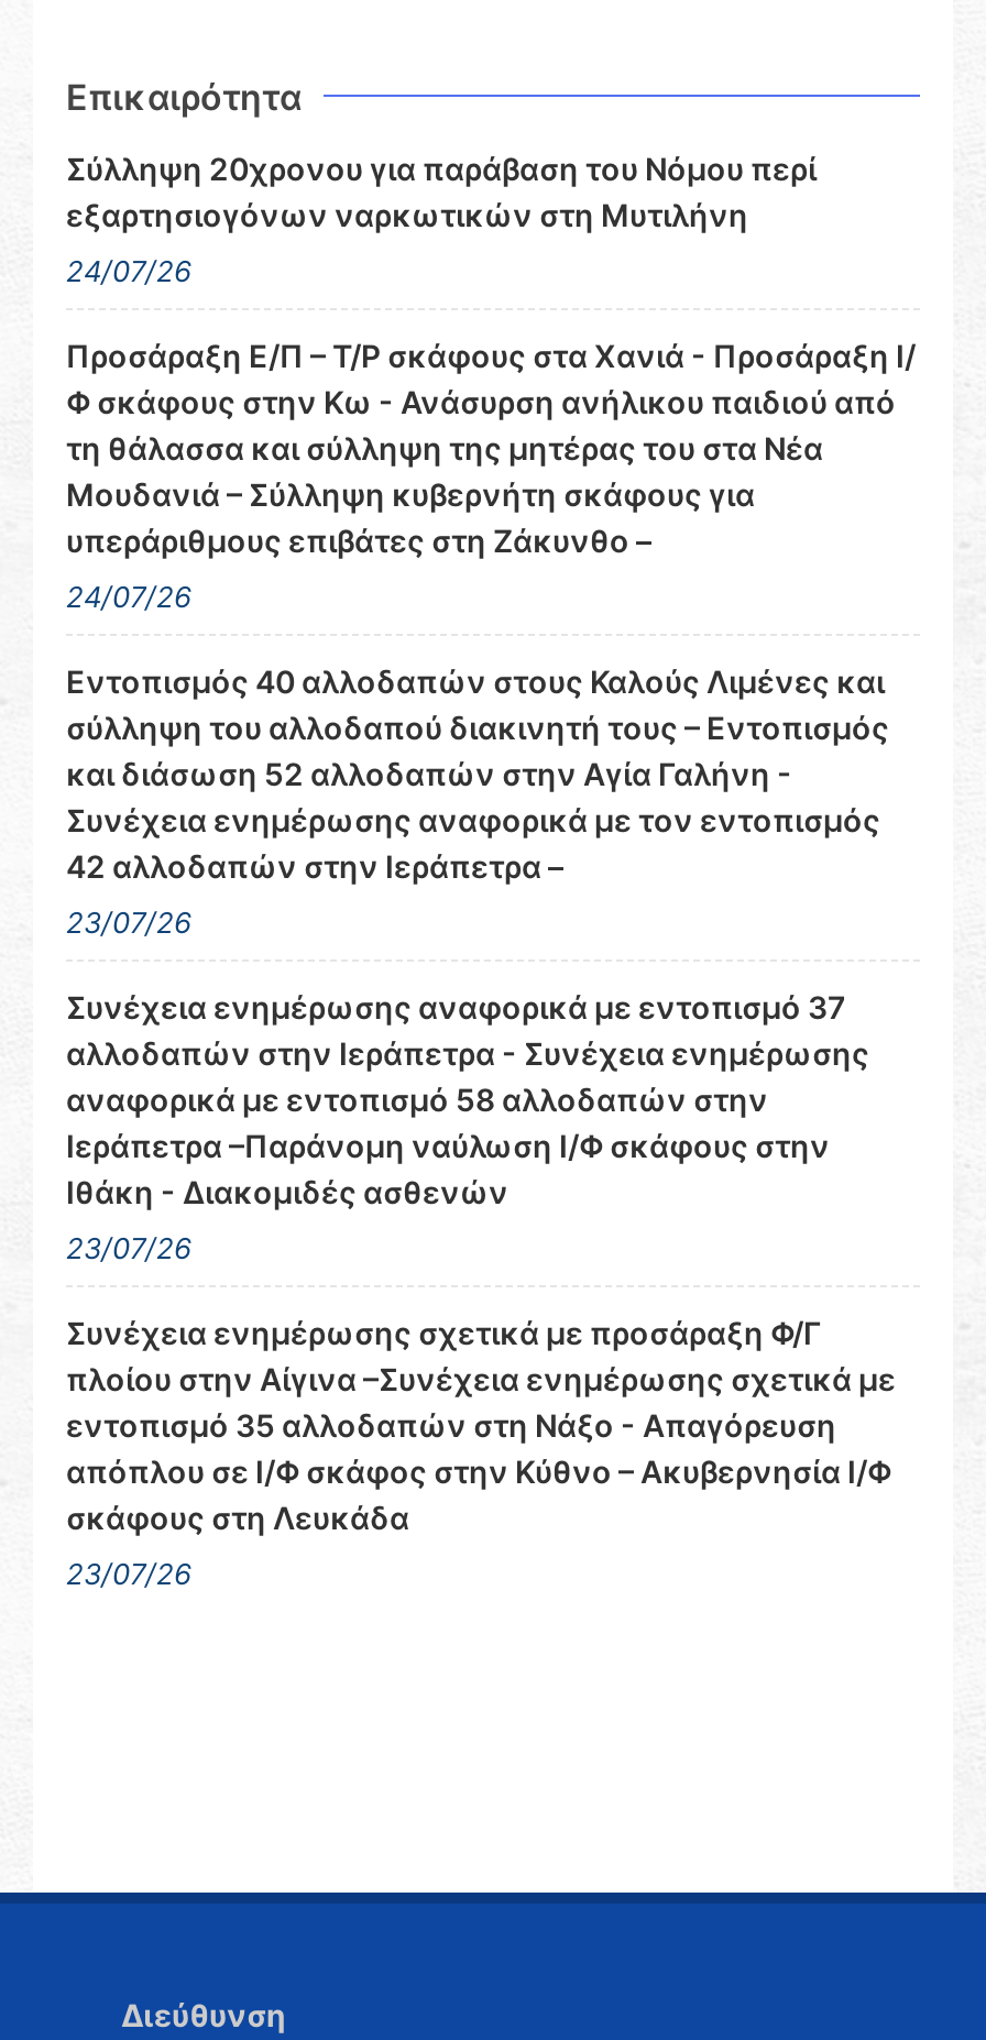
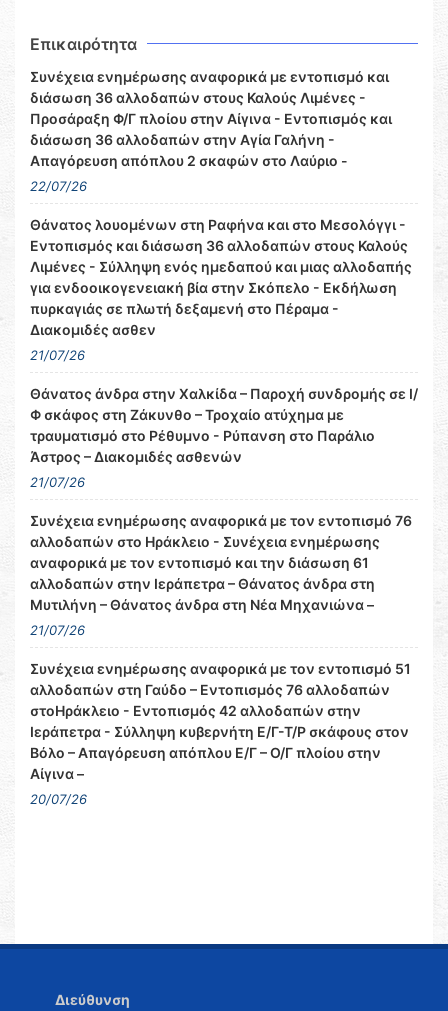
[66,151,817,234] Σύλληψη 20χρονου για παράβαση του Νόμου περί | εξαρτησιογόνων ναρκωτικών στη Μυτιλήνη -> [30,68,392,169] Συνέχεια ενημέρωσης αναφορικά με εντοπισμό και | διάσωση 36 αλλοδαπών στους Καλούς Λιμένες - | Προσάραξη Φ/Γ πλοίου στην Αίγινα - Εντοπισμός και | διάσωση 36 αλλοδαπών στην Αγία Γαλήνη - | Απαγόρευση απόπλου 2 σκαφών στο Λαύριο -
[66,254,191,289] 24/07/26 -> [30,178,87,194] 22/07/26
[66,338,916,560] Προσάραξη Ε/Π – Τ/Ρ σκάφους στα Χανιά - Προσάραξη Ι/ | Φ σκάφους στην Κω - Ανάσυρση ανήλικου παιδιού από | τη θάλασσα και σύλληψη της μητέρας του στα Νέα | Μουδανιά – Σύλληψη κυβερνήτη σκάφους για | υπεράριθμους επιβάτες στη Ζάκυνθο – -> [30,216,412,338] Θάνατος λουομένων στη Ραφήνα και στο Μεσολόγγι - | Εντοπισμός και διάσωση 36 αλλοδαπών στους Καλούς | Λιμένες - Σύλληψη ενός ημεδαπού και μιας αλλοδαπής | για ενδοοικογενειακή βία στην Σκόπελο - Εκδήλωση | πυρκαγιάς σε πλωτή δεξαμενή στο Πέραμα - | Διακομιδές ασθεν
[66,580,191,615] 24/07/26 -> [30,347,85,363] 21/07/26
[66,663,889,886] Εντοπισμός 40 αλλοδαπών στους Καλούς Λιμένες και | σύλληψη του αλλοδαπού διακινητή τους – Εντοπισμός | και διάσωση 52 αλλοδαπών στην Αγία Γαλήνη - | Συνέχεια ενημέρωσης αναφορικά με τον εντοπισμός | 42 αλλοδαπών στην Ιεράπετρα – -> [30,385,418,465] Θάνατος άνδρα στην Χαλκίδα – Παροχή συνδρομής σε Ι/ | Φ σκάφος στη Ζάκυνθο – Τροχαίο ατύχημα με | τραυματισμό στο Ρέθυμνο - Ρύπανση στο Παράλιο | Άστρος – Διακομιδές ασθενών
[66,905,191,941] 23/07/26 -> [30,474,85,490] 21/07/26
[66,989,869,1211] Συνέχεια ενημέρωσης αναφορικά με εντοπισμό 37 | αλλοδαπών στην Ιεράπετρα - Συνέχεια ενημέρωσης | αναφορικά με εντοπισμό 58 αλλοδαπών στην | Ιεράπετρα –Παράνομη ναύλωση Ι/Φ σκάφους στην | Ιθάκη - Διακομιδές ασθενών -> [30,512,412,613] Συνέχεια ενημέρωσης αναφορικά με τον εντοπισμό 76 | αλλοδαπών στo Ηράκλειο - Συνέχεια ενημέρωσης | αναφορικά με τον εντοπισμό και την διάσωση 61 | αλλοδαπών στην Ιεράπετρα – Θάνατος άνδρα στη | Μυτιλήνη – Θάνατος άνδρα στη Νέα Μηχανιώνα –
[66,1231,191,1266] 23/07/26 -> [30,622,85,638] 21/07/26
[66,1315,896,1537] Συνέχεια ενημέρωσης σχετικά με προσάραξη Φ/Γ | πλοίου στην Αίγινα –Συνέχεια ενημέρωσης σχετικά με | εντοπισμό 35 αλλοδαπών στη Νάξο - Απαγόρευση | απόπλου σε Ι/Φ σκάφος στην Κύθνο – Ακυβερνησία Ι/Φ | σκάφους στη Λευκάδα -> [30,660,411,782] Συνέχεια ενημέρωσης αναφορικά με τον εντοπισμό 51 | αλλοδαπών στη Γαύδο – Εντοπισμός 76 αλλοδαπών | στoΗράκλειο - Εντοπισμός 42 αλλοδαπών στην | Ιεράπετρα - Σύλληψη κυβερνήτη Ε/Γ-Τ/Ρ σκάφους στον | Βόλο – Απαγόρευση απόπλου Ε/Γ – Ο/Γ πλοίου στην | Αίγινα –
[66,1557,191,1592] 23/07/26 -> [30,791,87,807] 20/07/26

